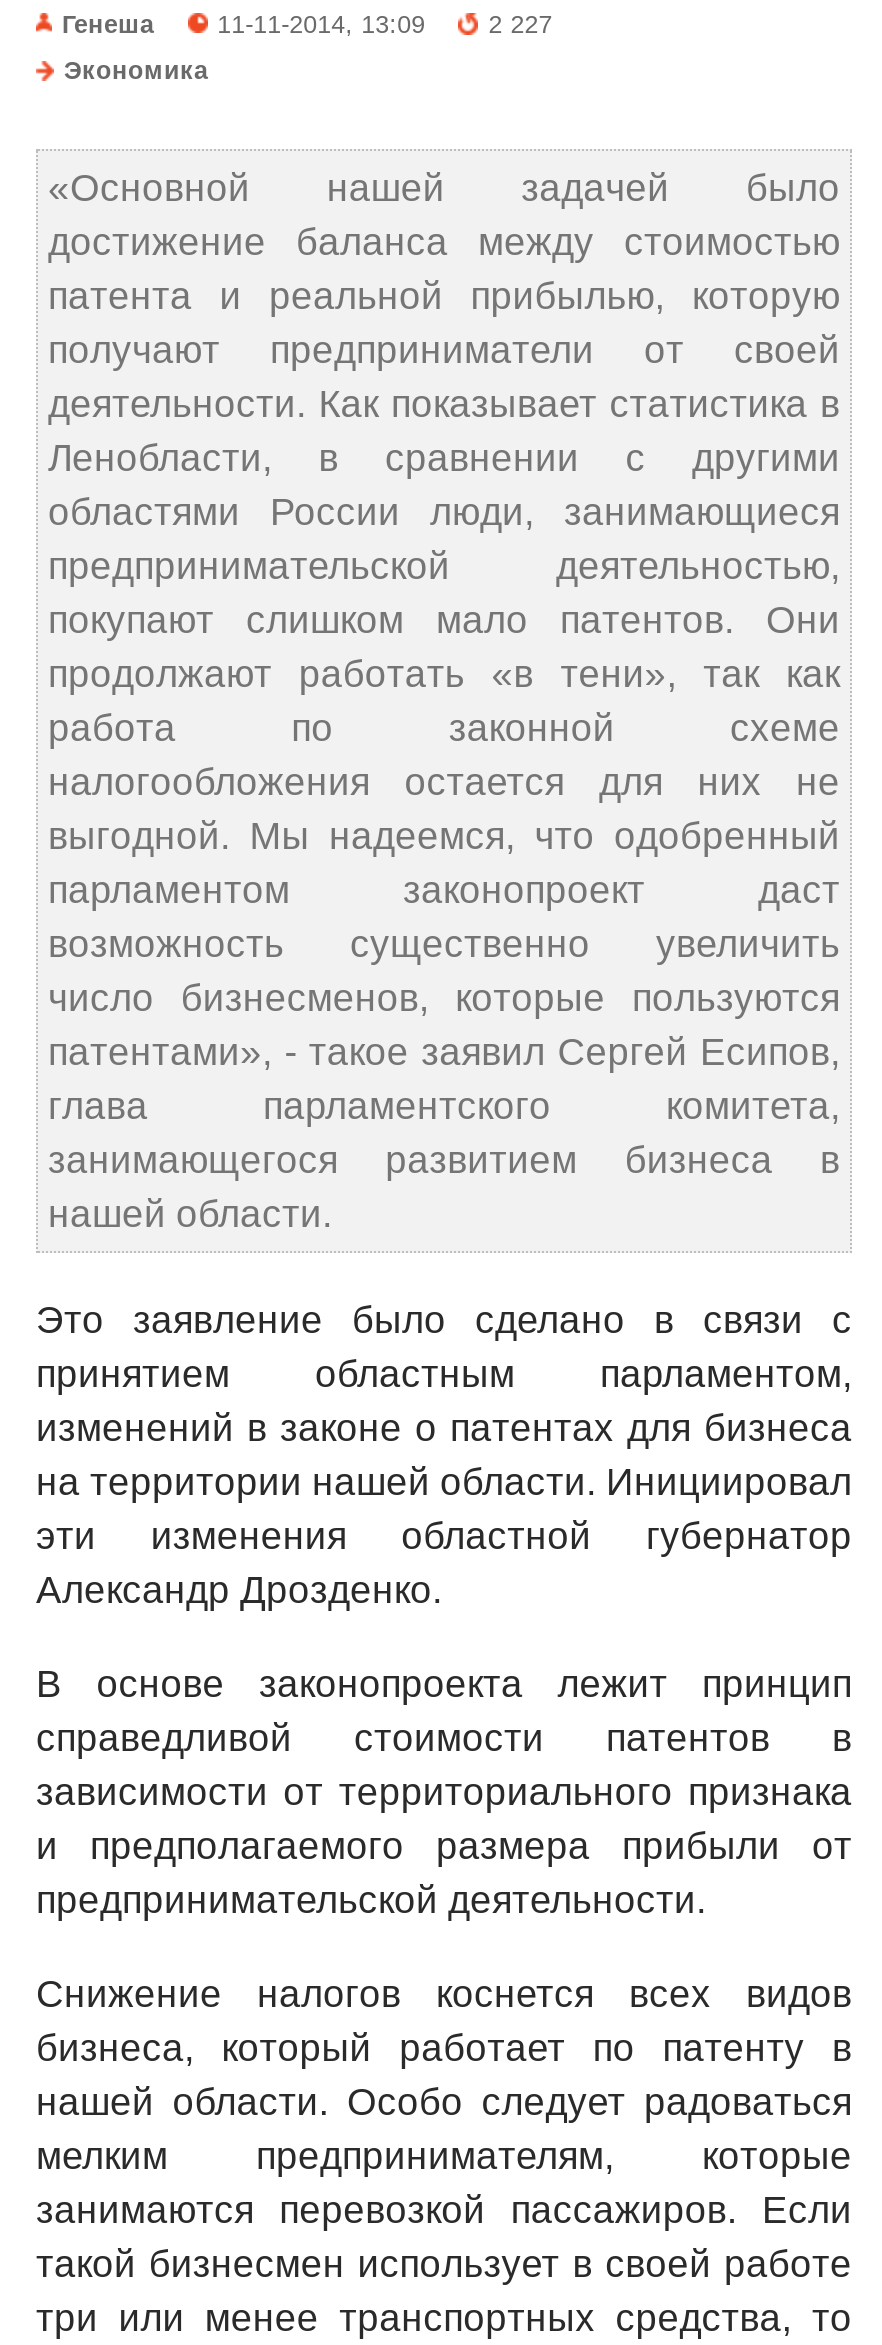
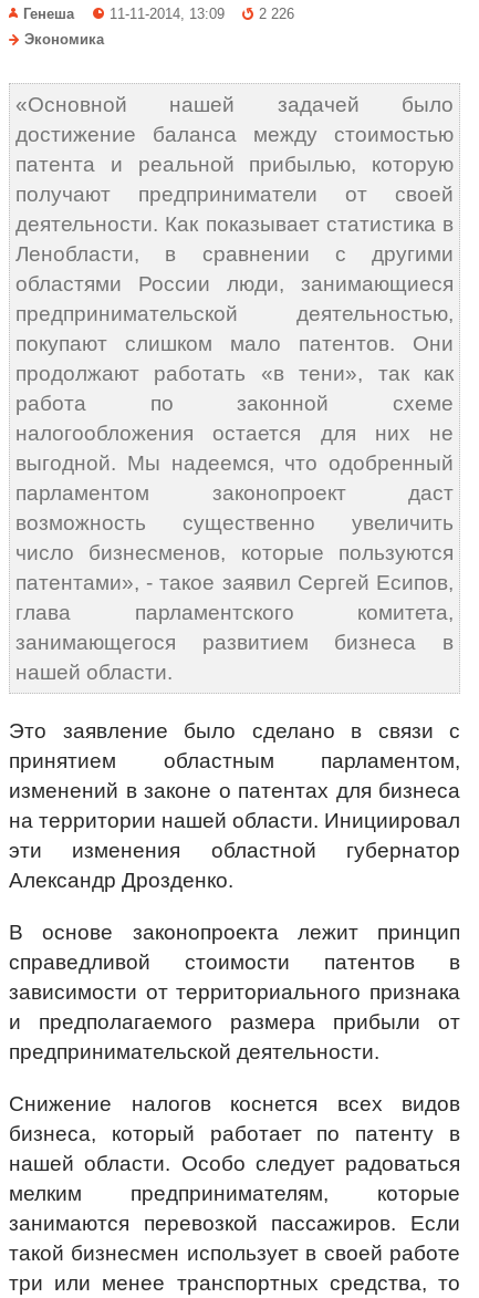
[488,11,552,39] 2 227 -> [259,7,294,22] 2 226

